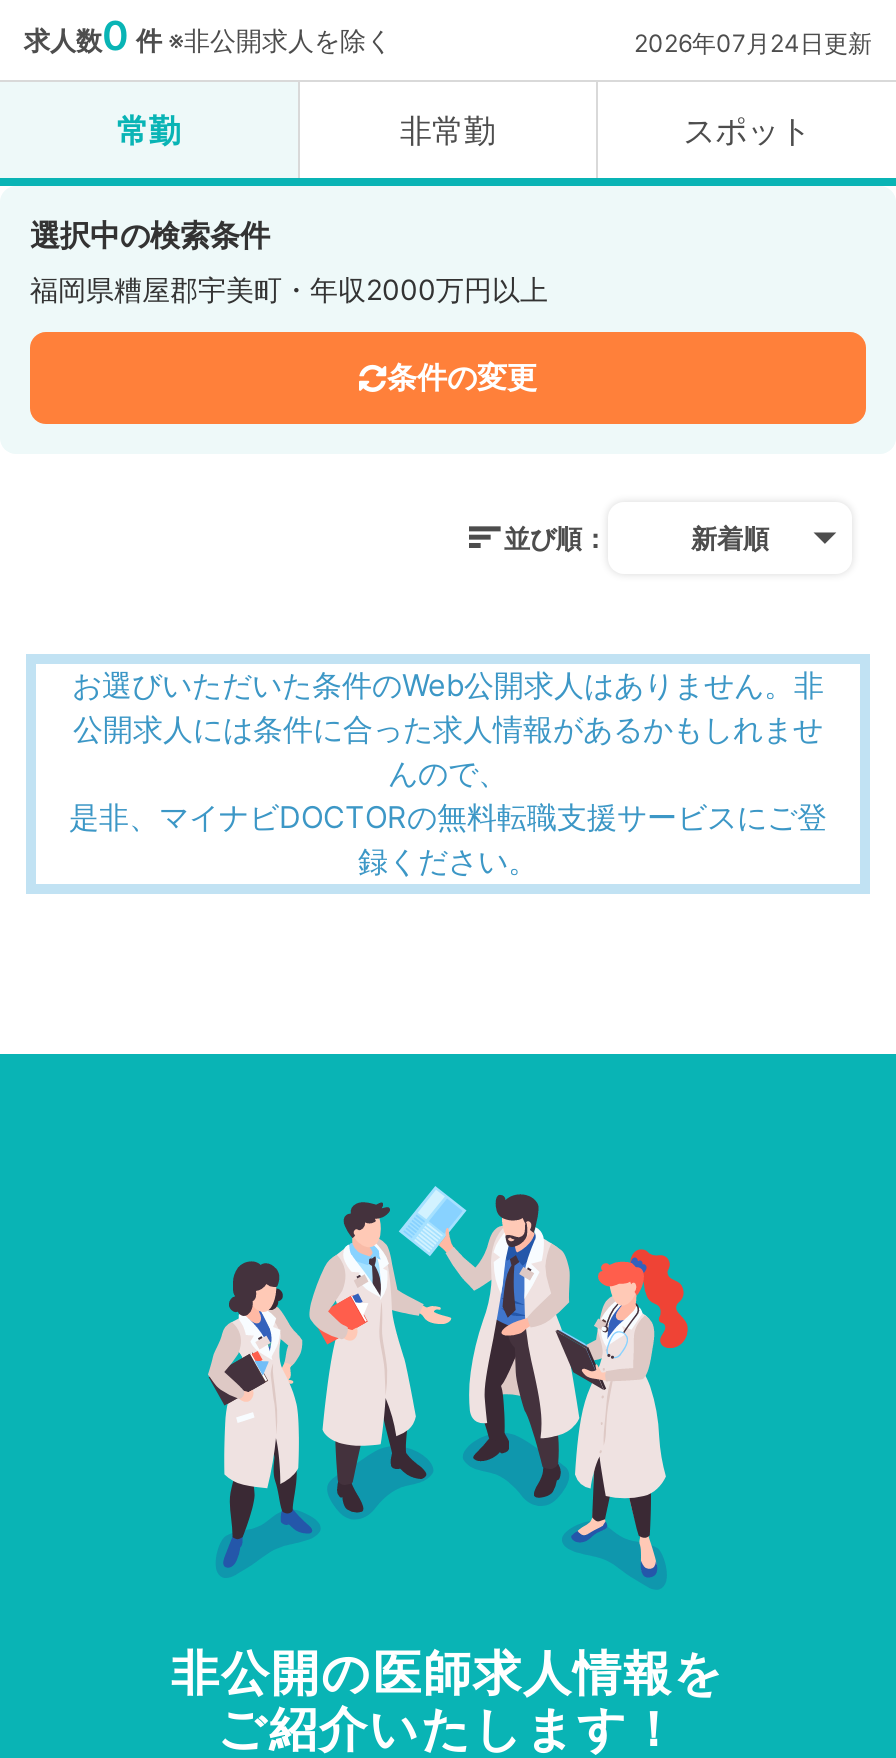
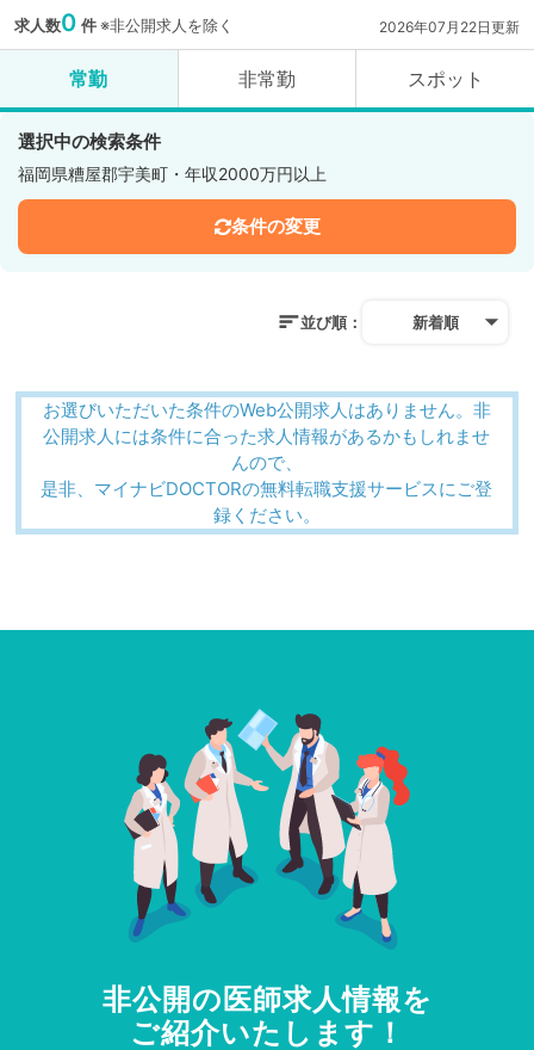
[634,28,872,58] 2026年07月24日更新 -> [379,18,520,36] 2026年07月22日更新

